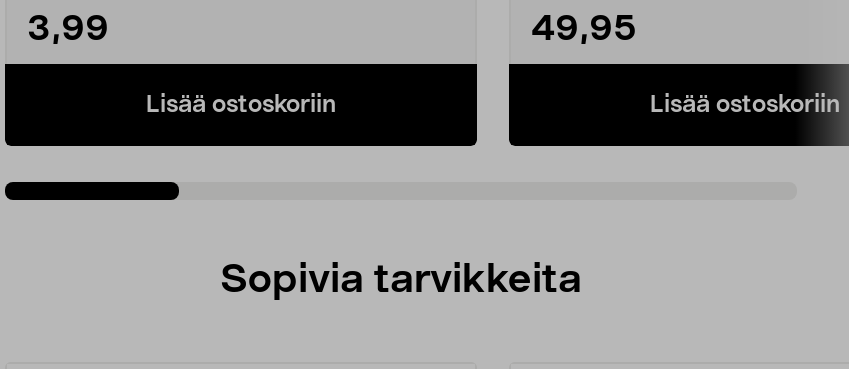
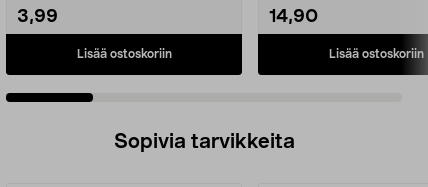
[531,12,637,48] 49,95 -> [269,8,318,26] 14,90

